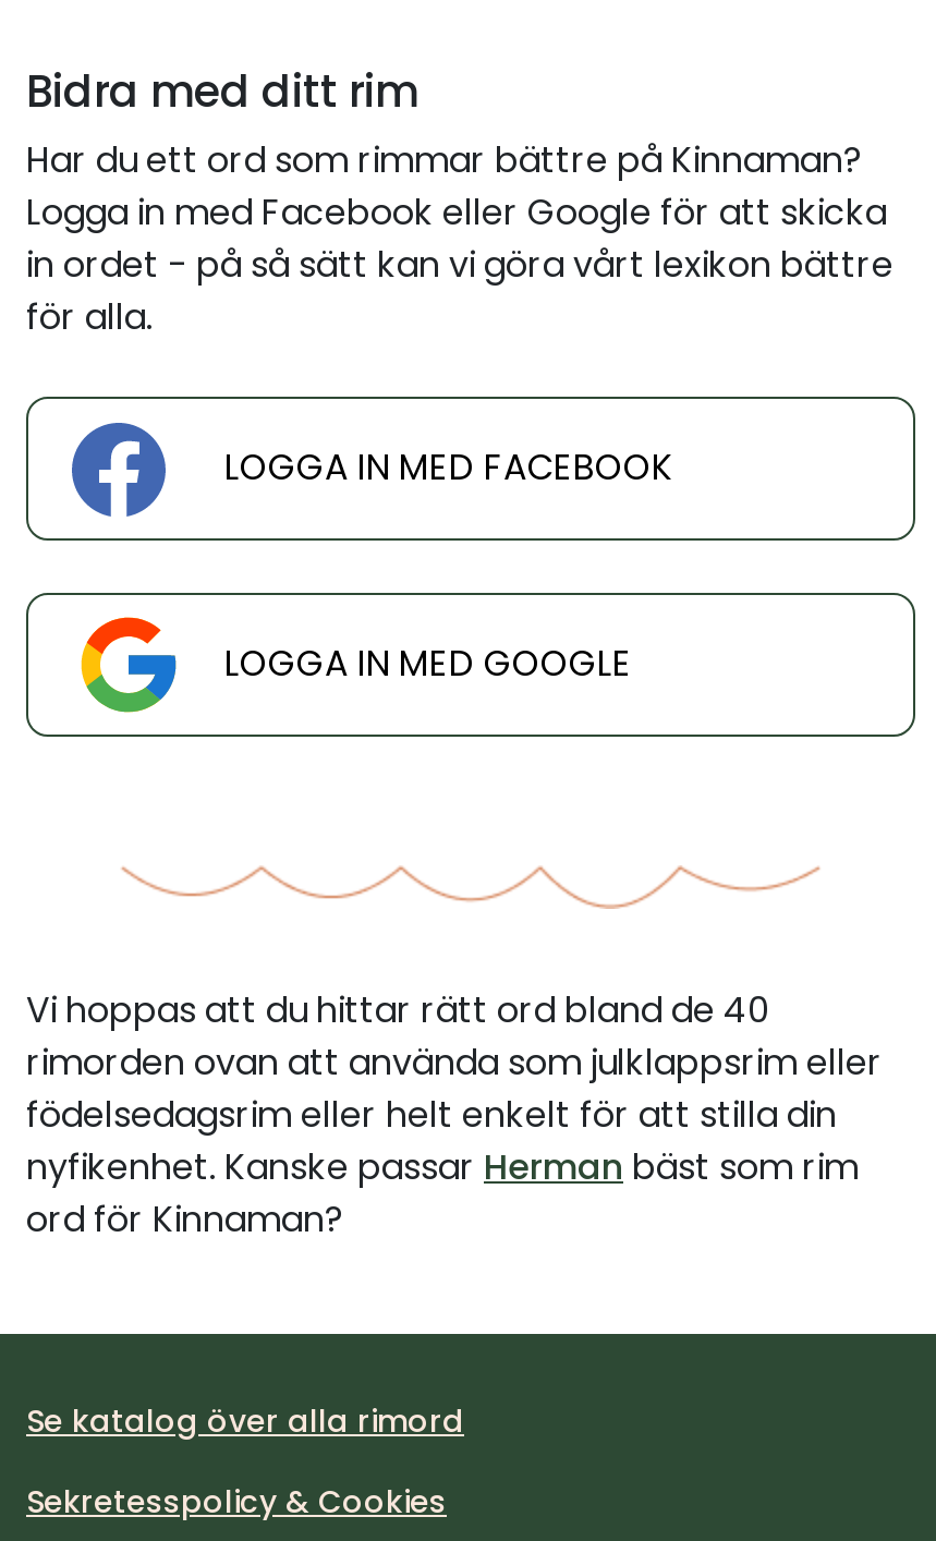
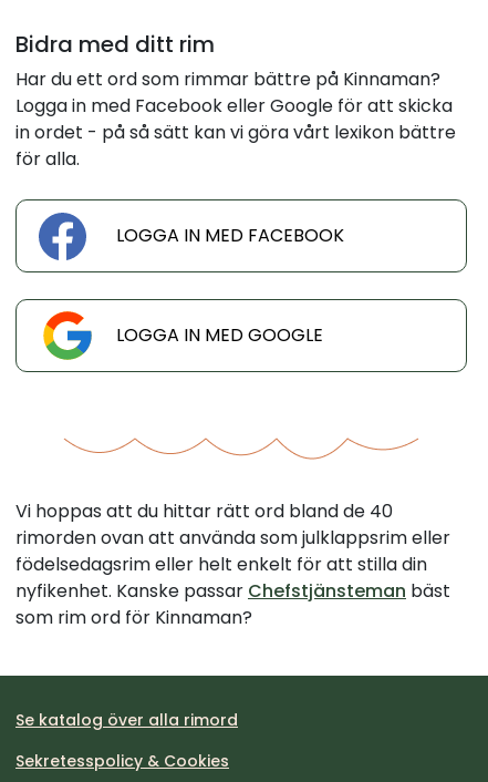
[26,1142,859,1245] nyfikenhet. Kanske passar Herman bäst som rim | ord för Kinnaman? -> [15,578,450,630] nyfikenhet. Kanske passar Chefstjänsteman bäst | som rim ord för Kinnaman?

